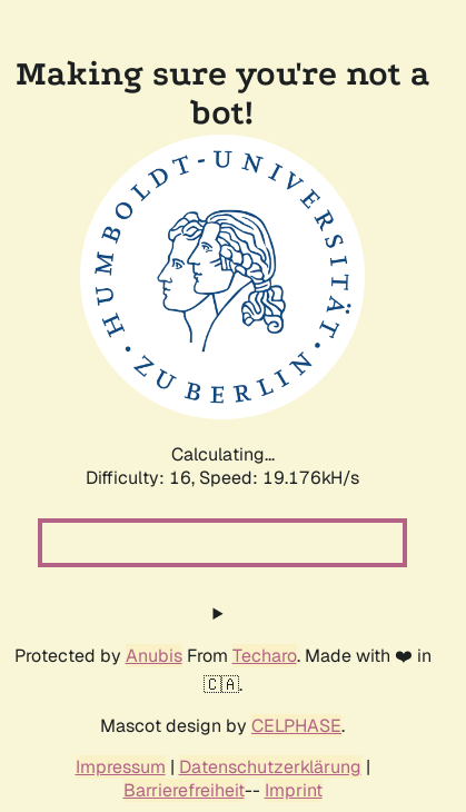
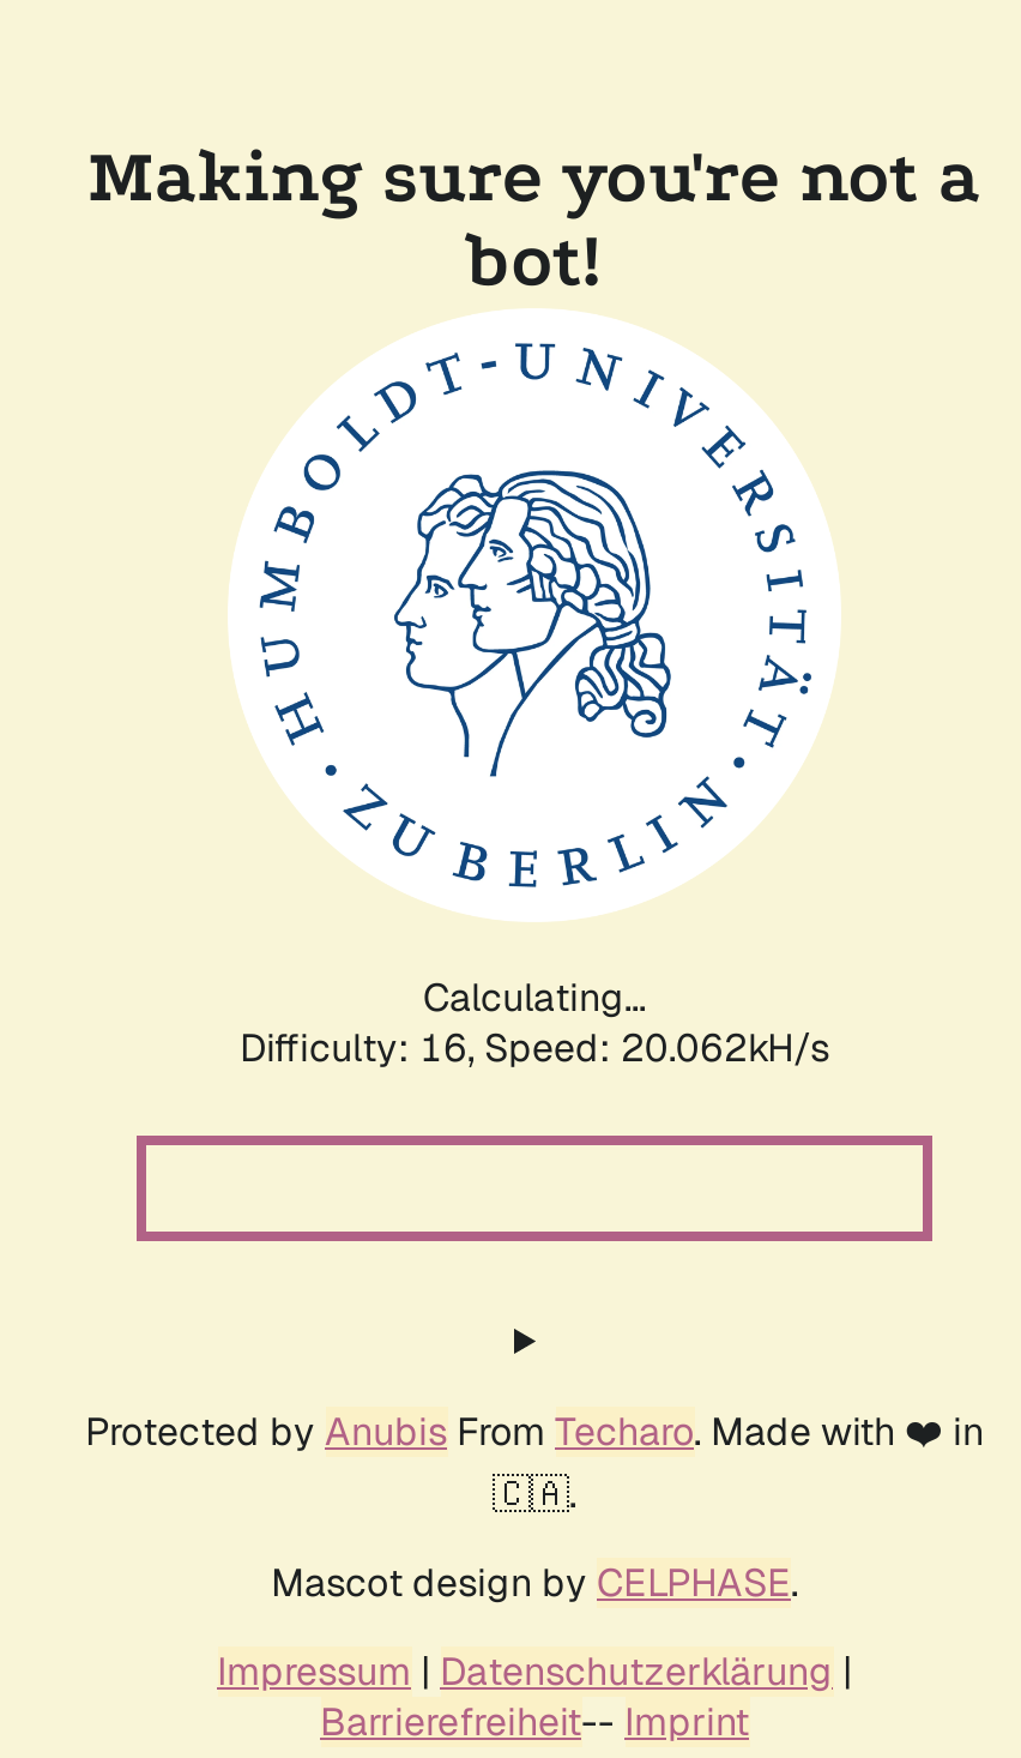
[86,466,359,489] Difficulty: 16, Speed: 19.176kH/s -> [240,1023,829,1073] Difficulty: 16, Speed: 20.062kH/s

